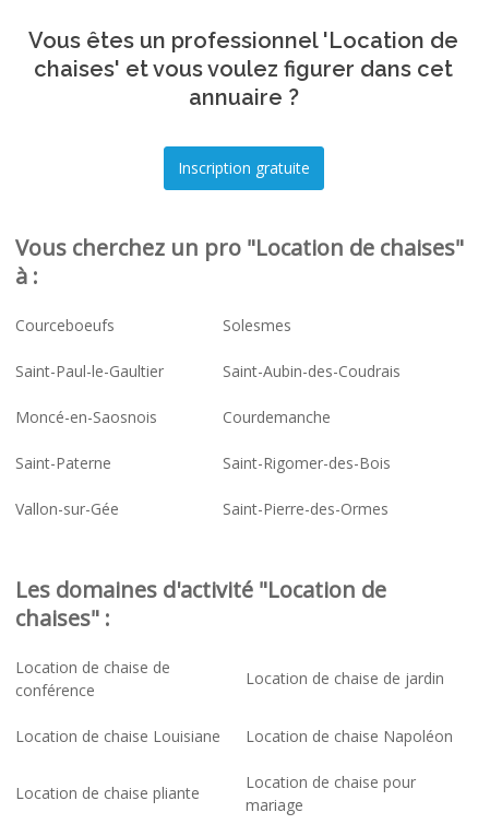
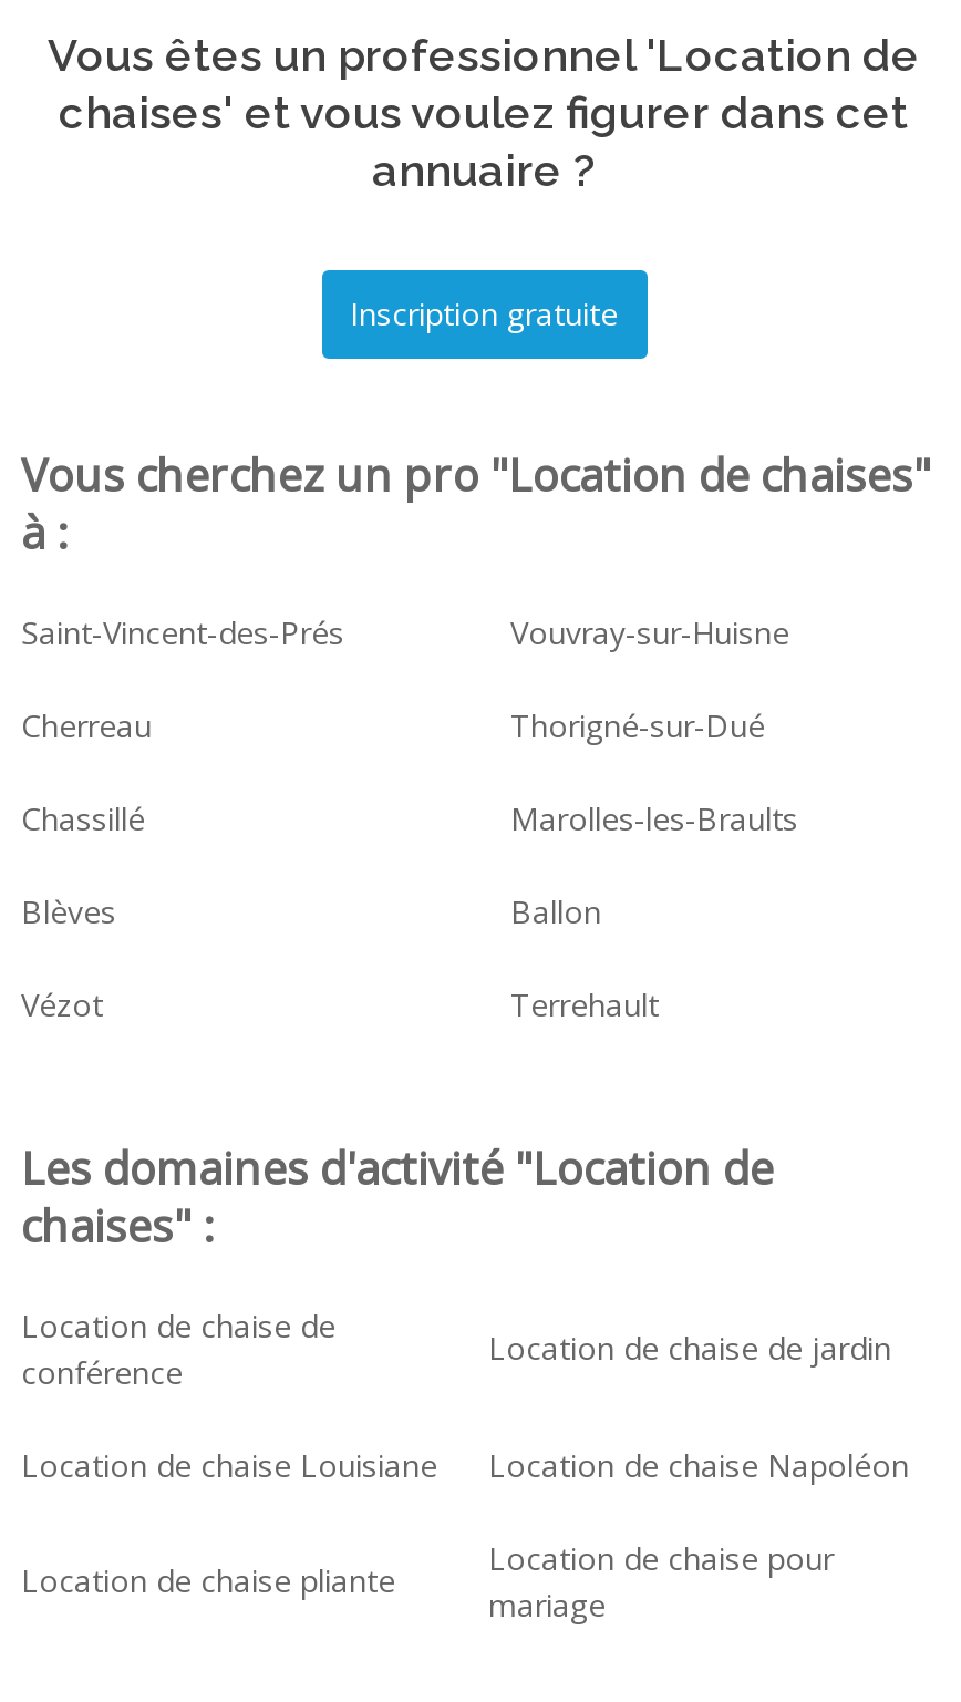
[15,315,291,336] Courceboeufs | Solesmes -> [21,612,789,654] Saint-Vincent-des-Prés | Vouvray-sur-Huisne
[15,361,401,382] Saint-Paul-le-Gaultier | Saint-Aubin-des-Coudrais -> [21,705,765,747] Cherreau | Thorigné-sur-Dué
[15,407,331,428] Moncé-en-Saosnois | Courdemanche -> [21,798,798,840] Chassillé | Marolles-les-Braults
[15,453,391,474] Saint-Paterne | Saint-Rigomer-des-Bois -> [21,891,601,933] Blèves | Ballon
[15,499,389,520] Vallon-sur-Gée | Saint-Pierre-des-Ormes -> [21,984,659,1027] Vézot | Terrehault

